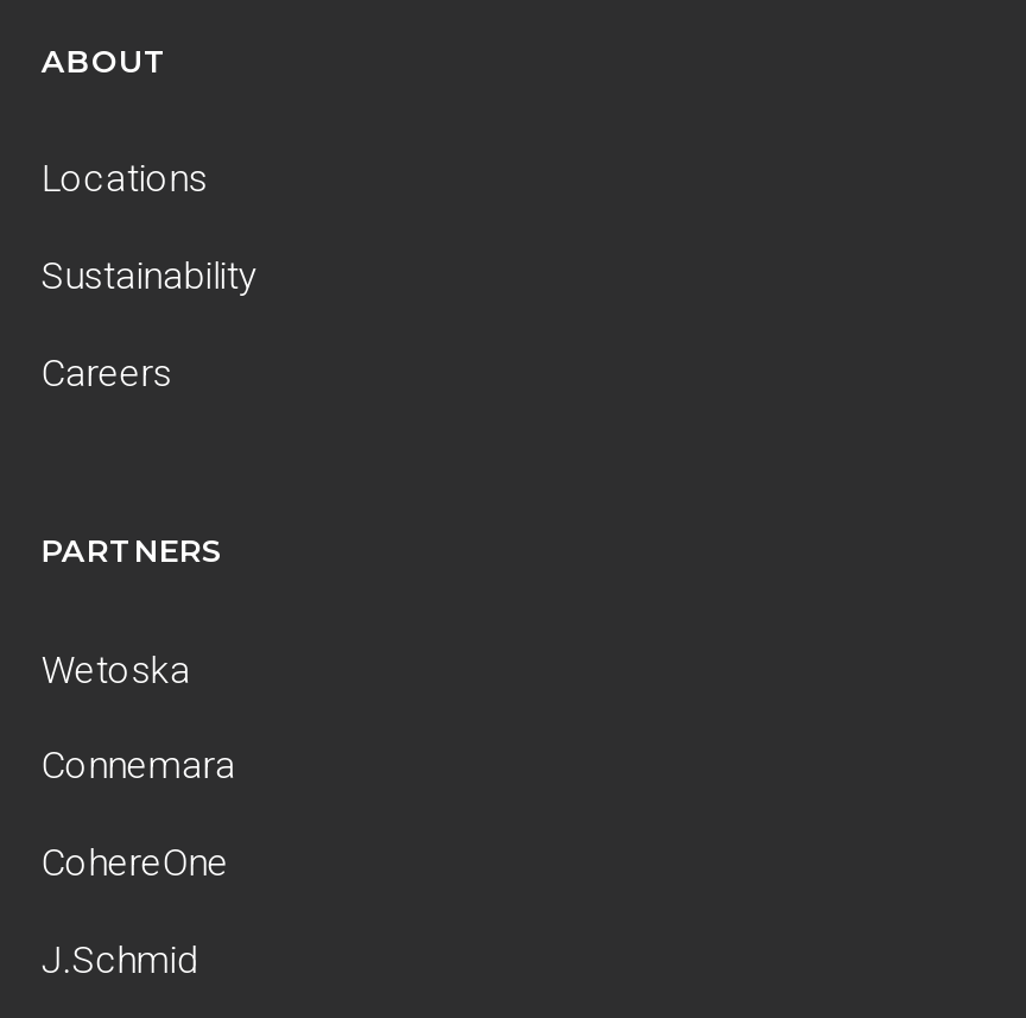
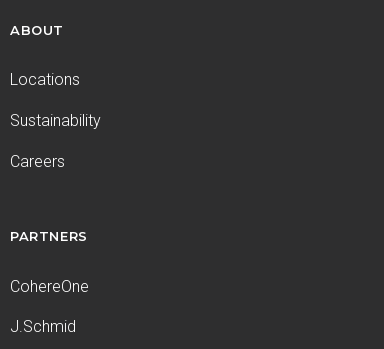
[41,646,236,789] Wetoska | Connemara -> none

